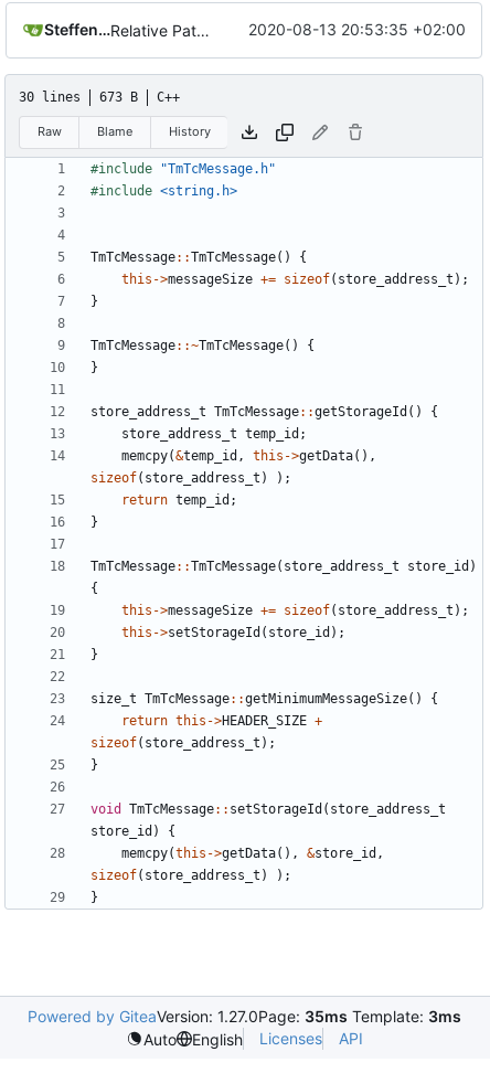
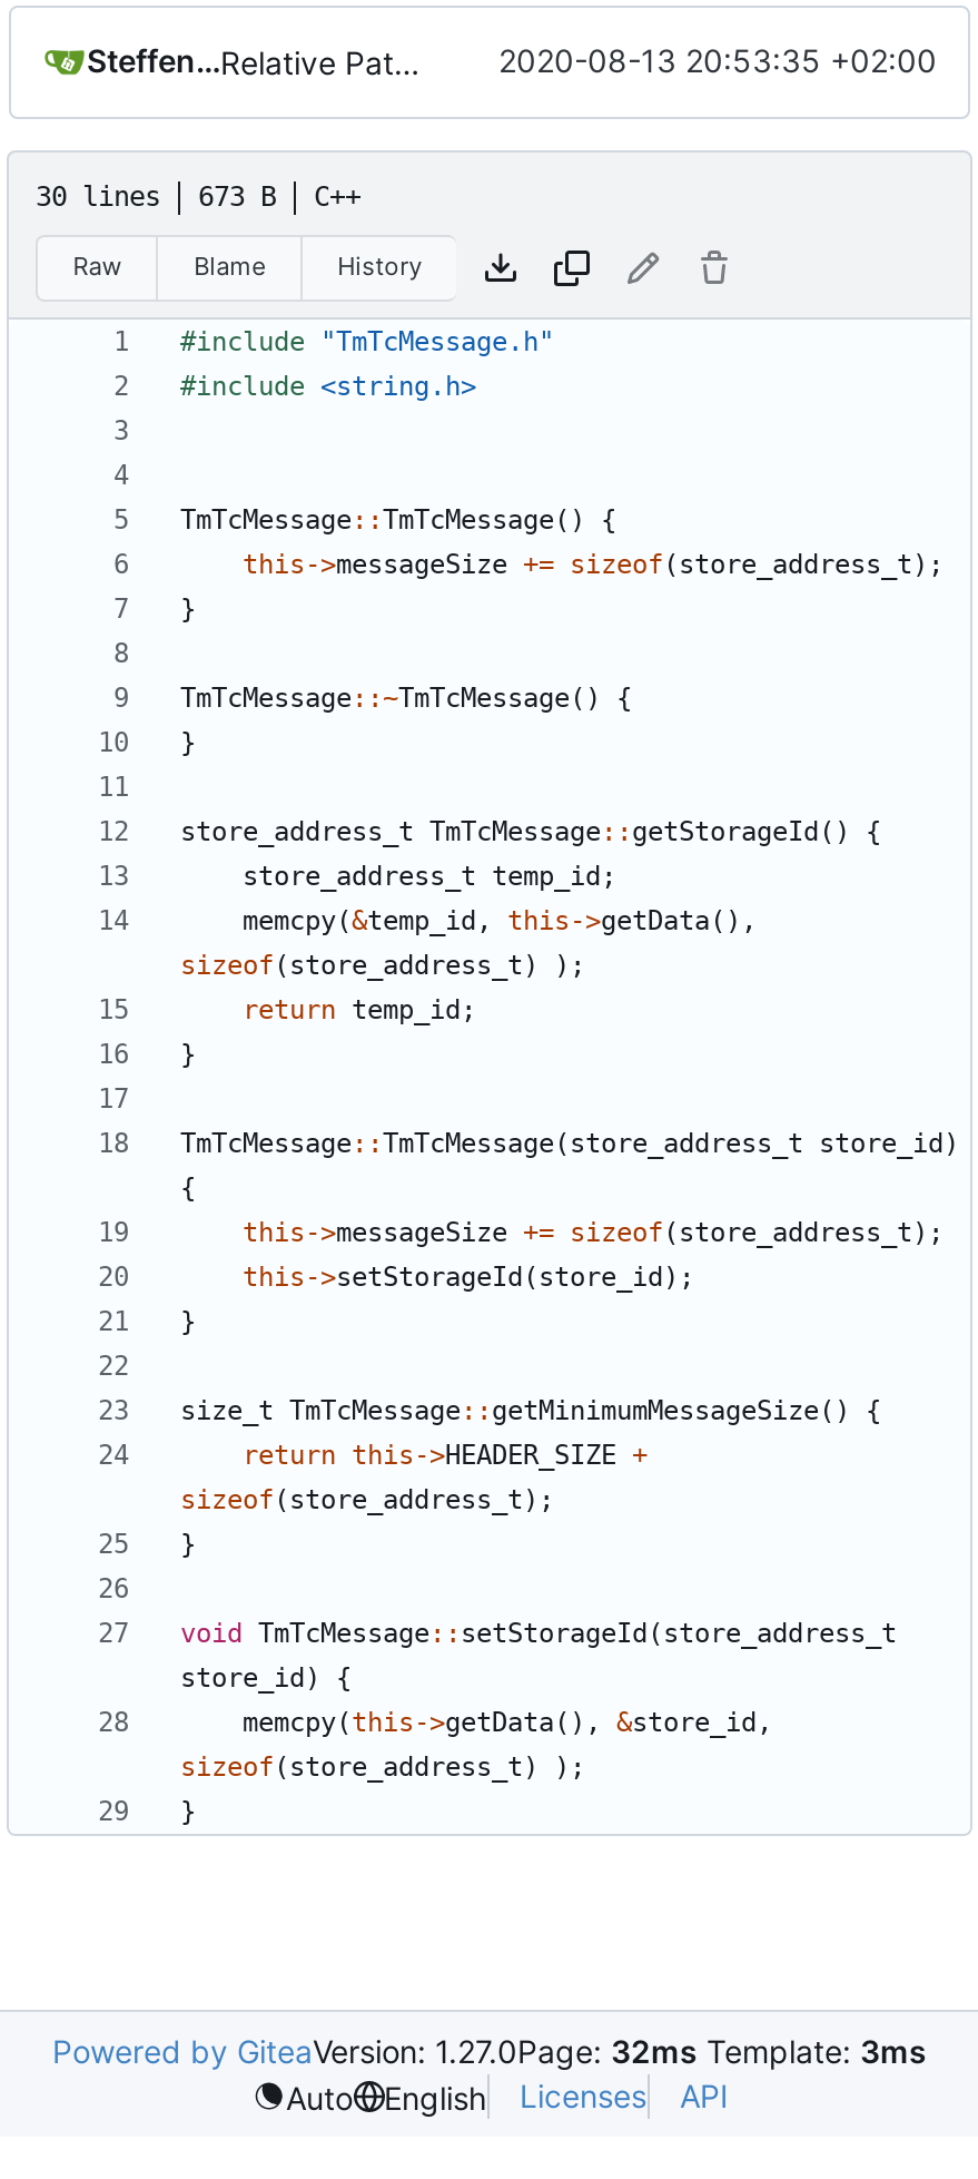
[27,1007,461,1026] Powered by GiteaVersion: 1.27.0Page: 35ms Template: 3ms -> [52,2032,927,2070] Powered by GiteaVersion: 1.27.0Page: 32ms Template: 3ms

